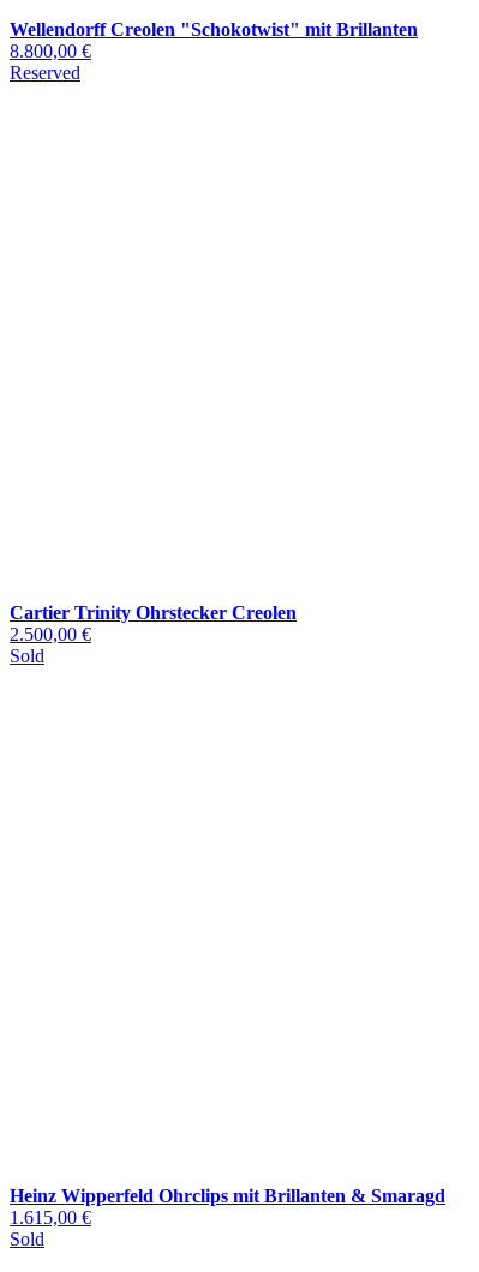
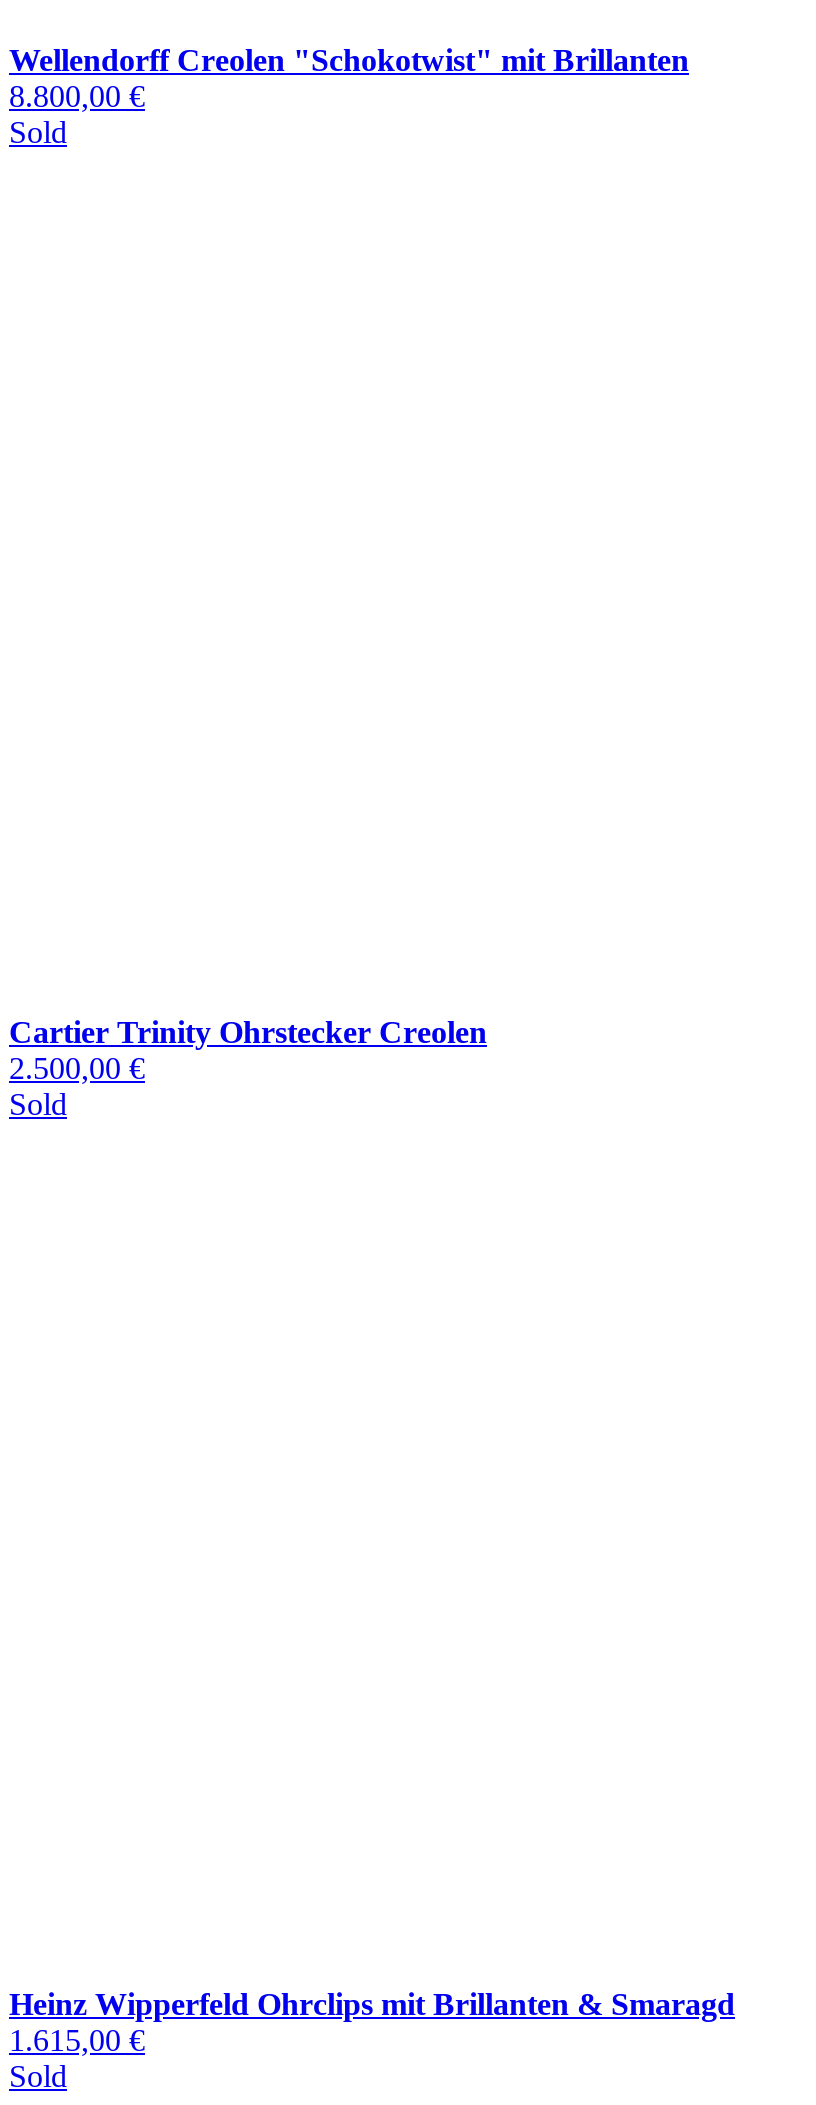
[10,63,80,83] Reserved -> [9,116,67,150] Sold

